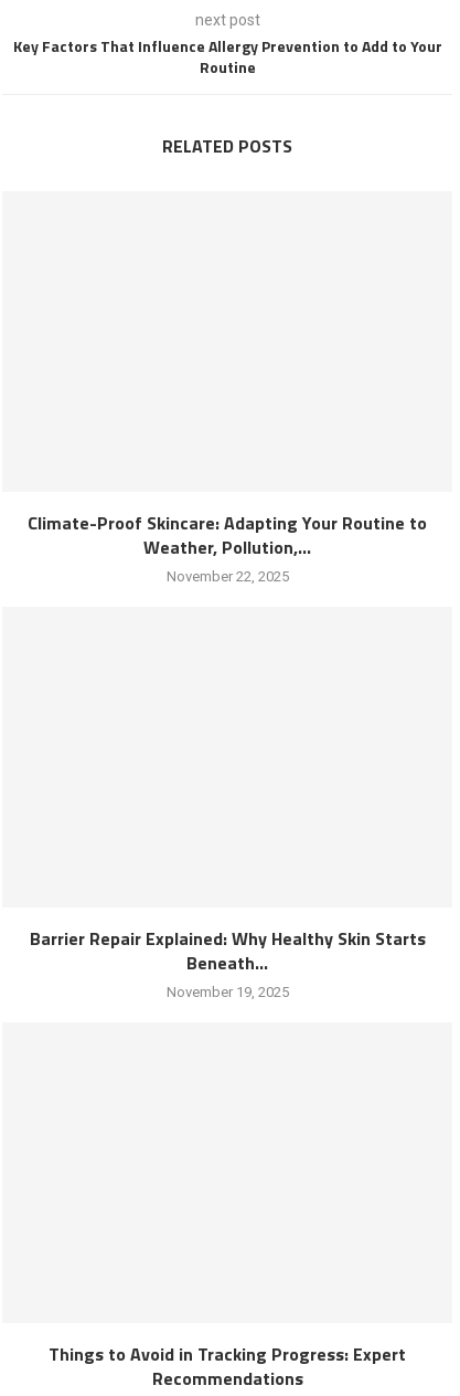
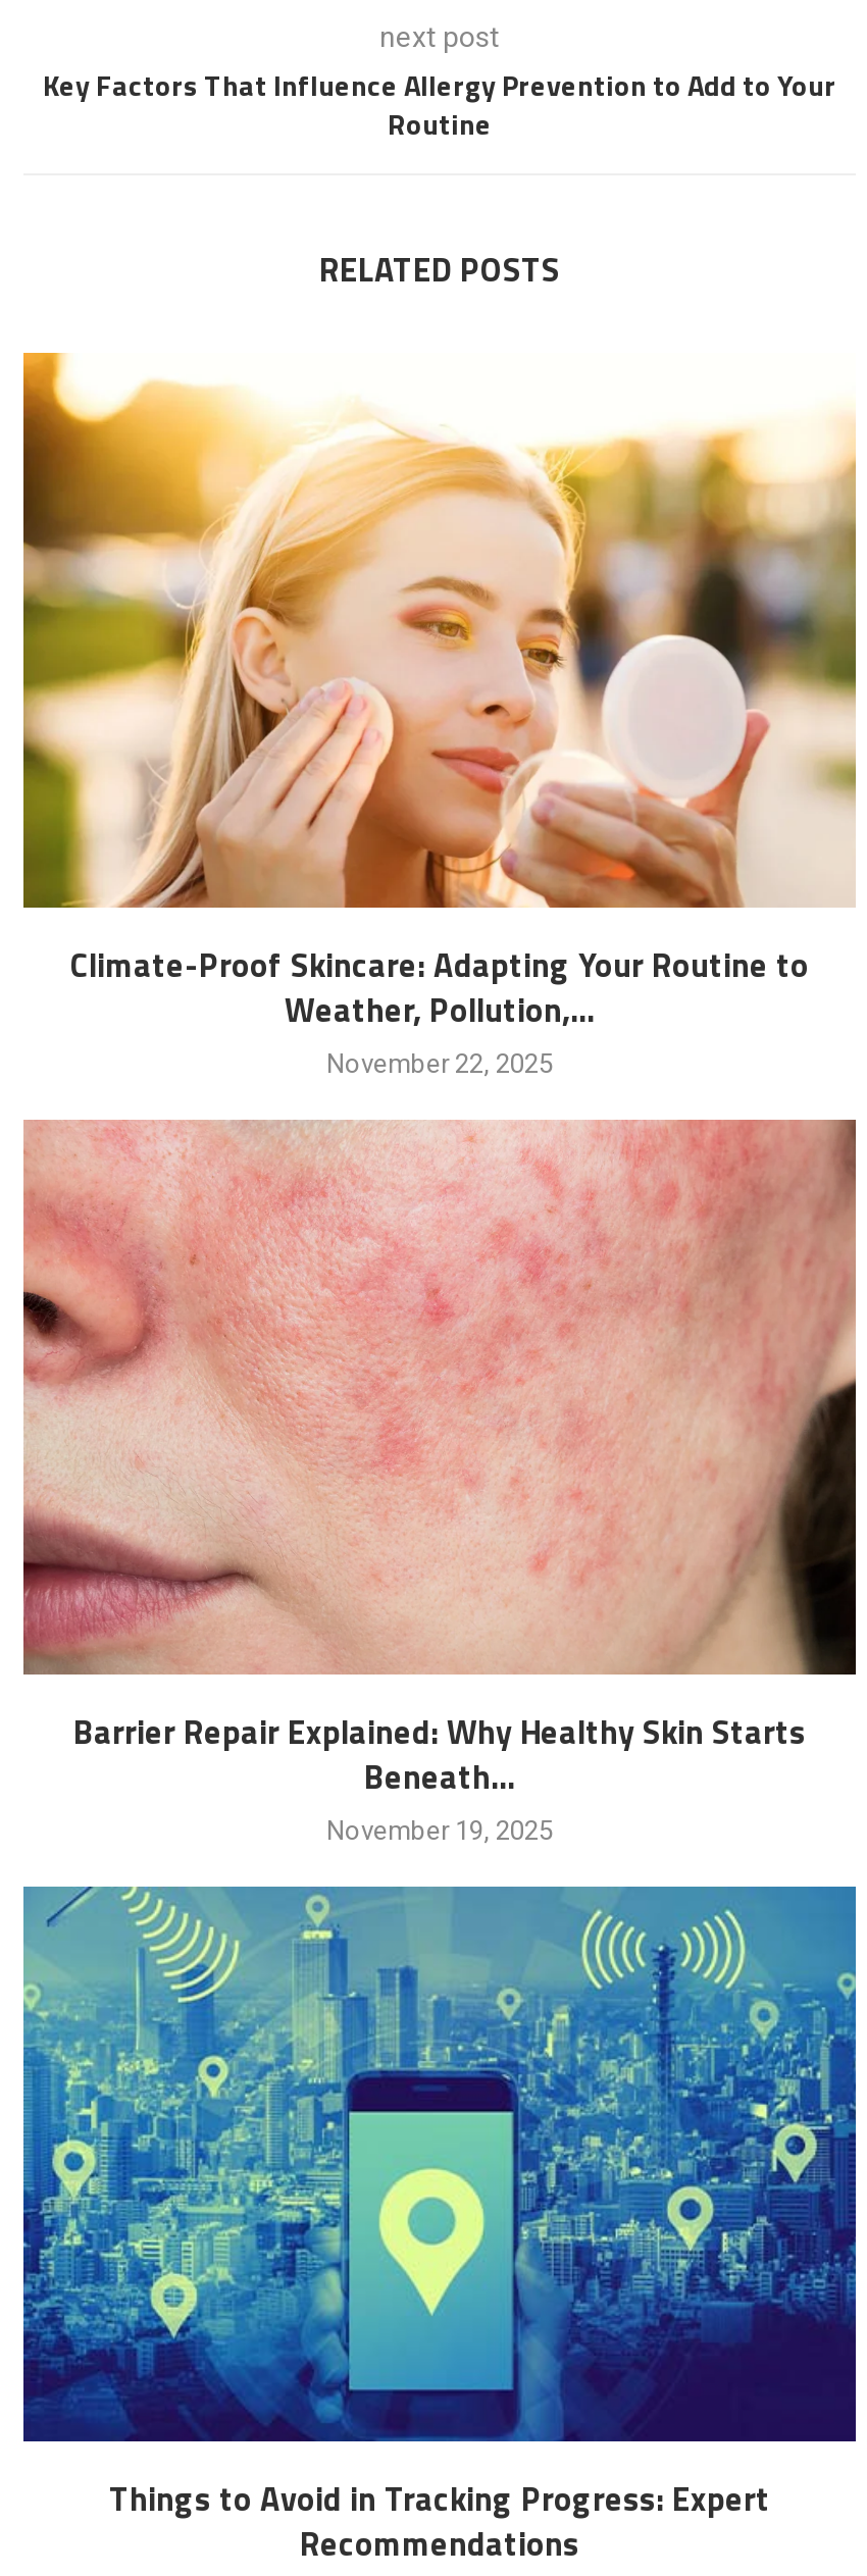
none -> [21,351,858,910] [image]
none -> [21,1118,858,1677] [image]
none -> [21,1885,858,2443] [image]

